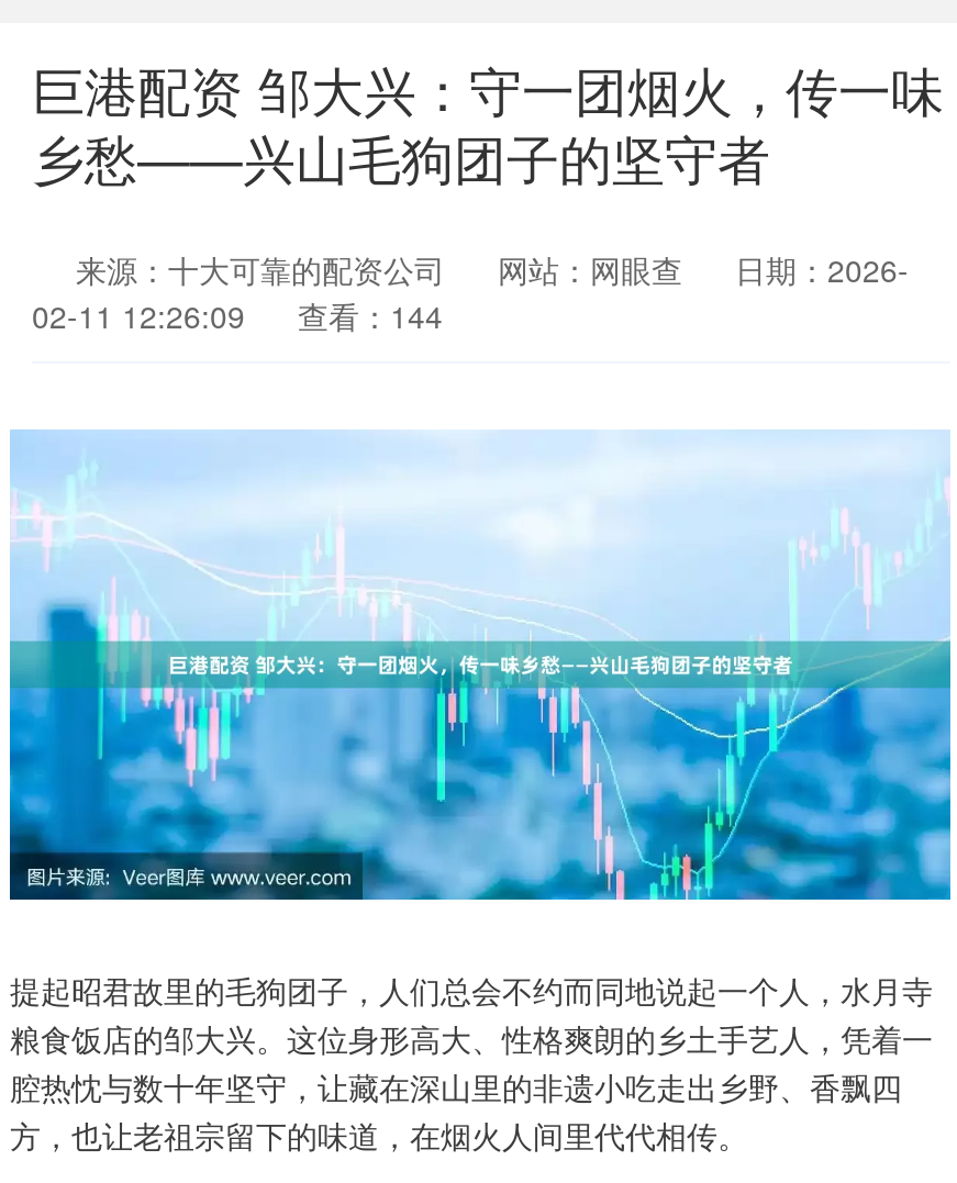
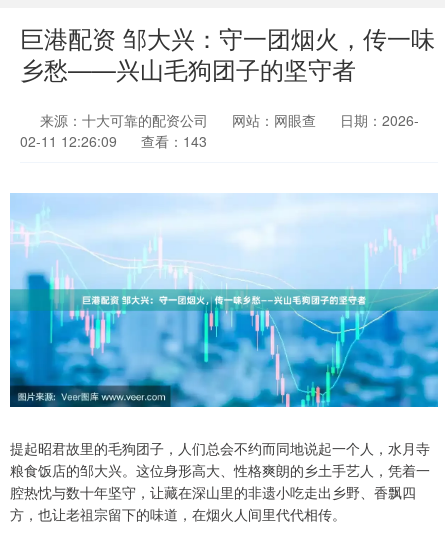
[32,293,443,337] 02-11 12:26:09 查看：144 -> [20,131,207,151] 02-11 12:26:09 查看：143

